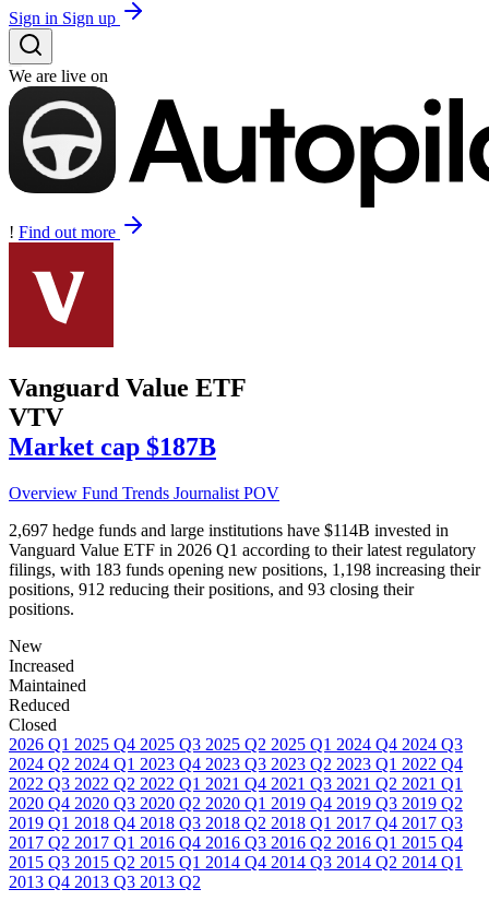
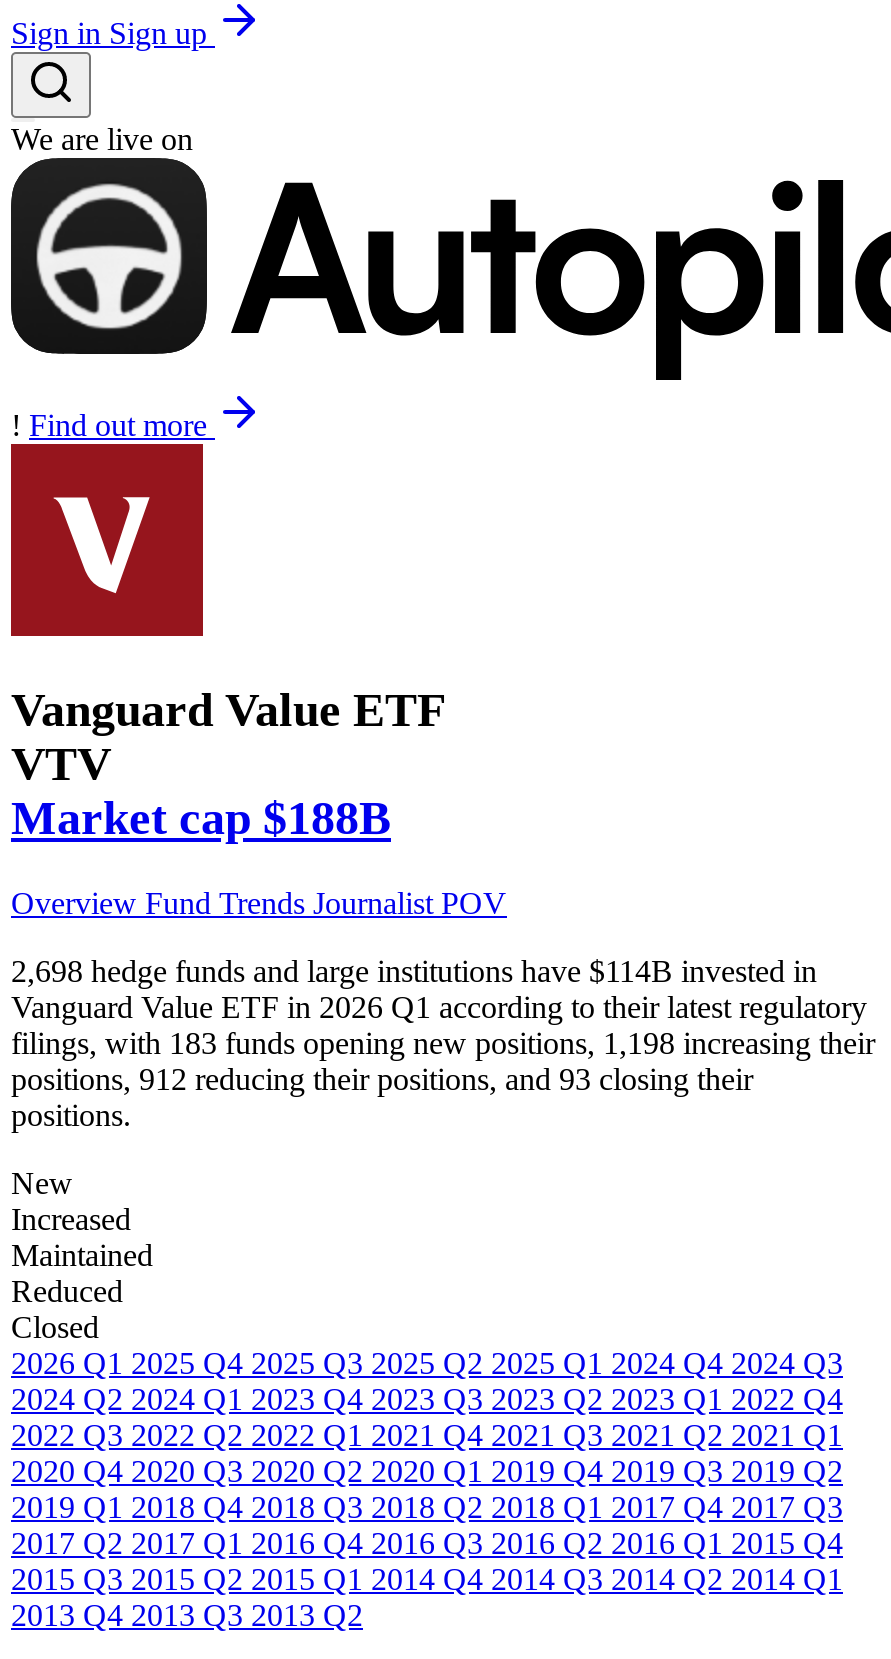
[9,432,216,461] Market cap $187B -> [11,792,391,844] Market cap $188B
[9,521,449,539] 2,697 hedge funds and large institutions have $114B invested in -> [11,954,817,988] 2,698 hedge funds and large institutions have $114B invested in

